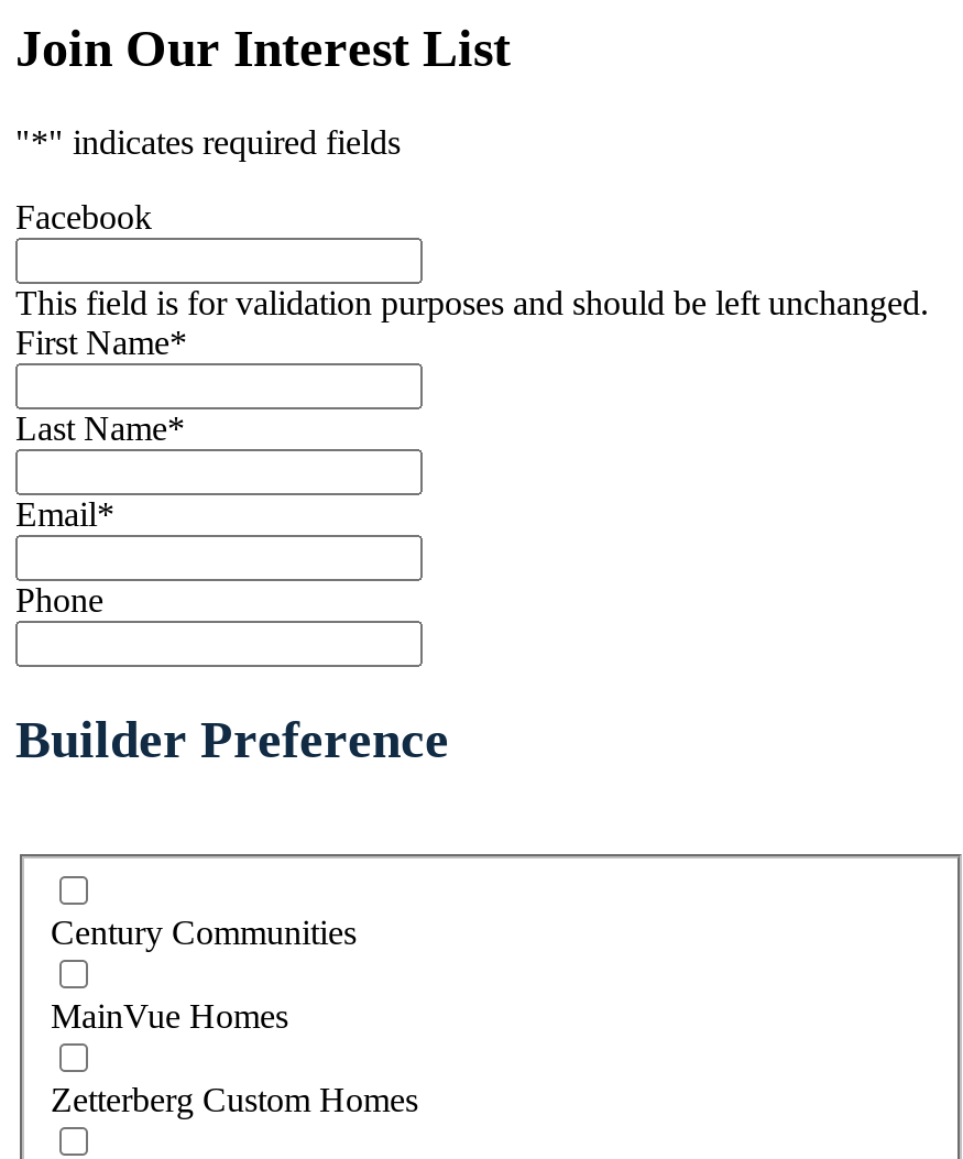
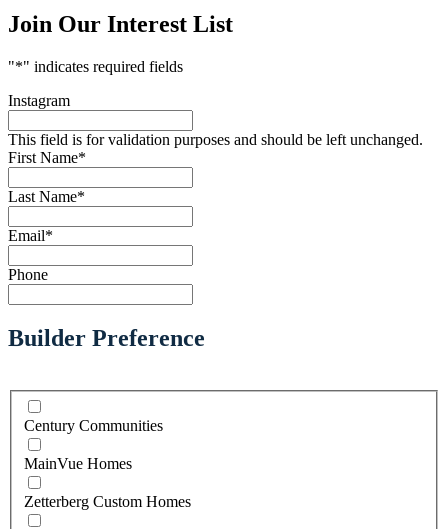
[15,198,152,235] Facebook -> [8,92,70,109] Instagram

